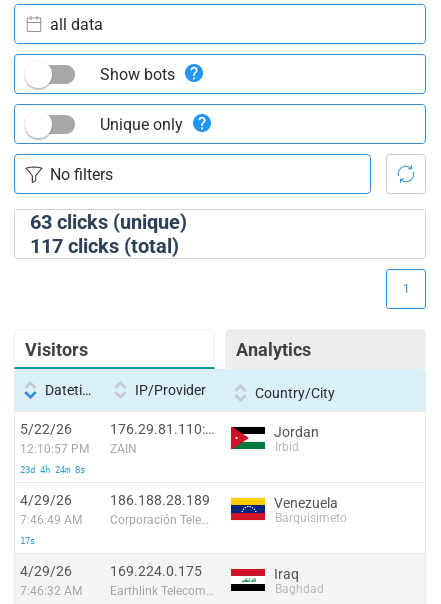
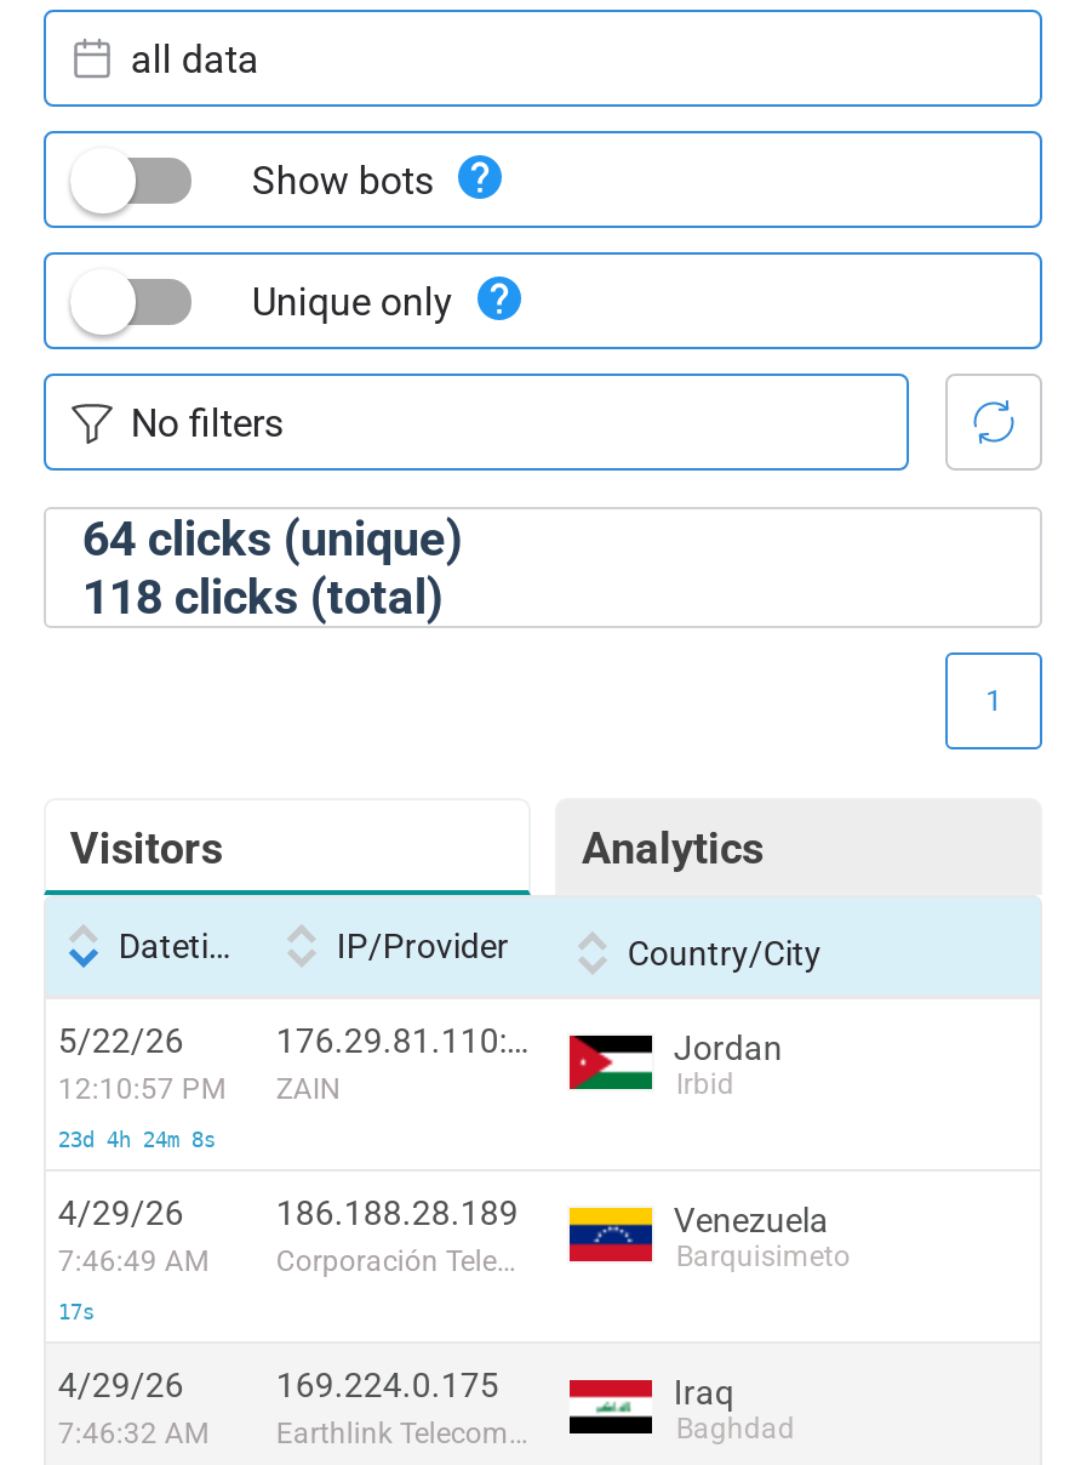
[30,210,187,234] 63 clicks (unique) -> [82,509,463,568] 64 clicks (unique)
[30,234,179,258] 117 clicks (total) -> [82,568,443,626] 118 clicks (total)

